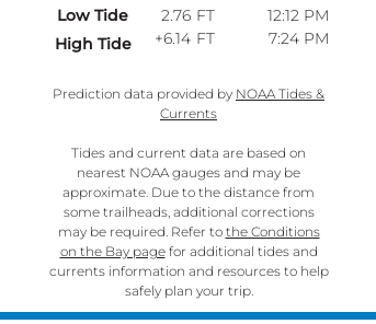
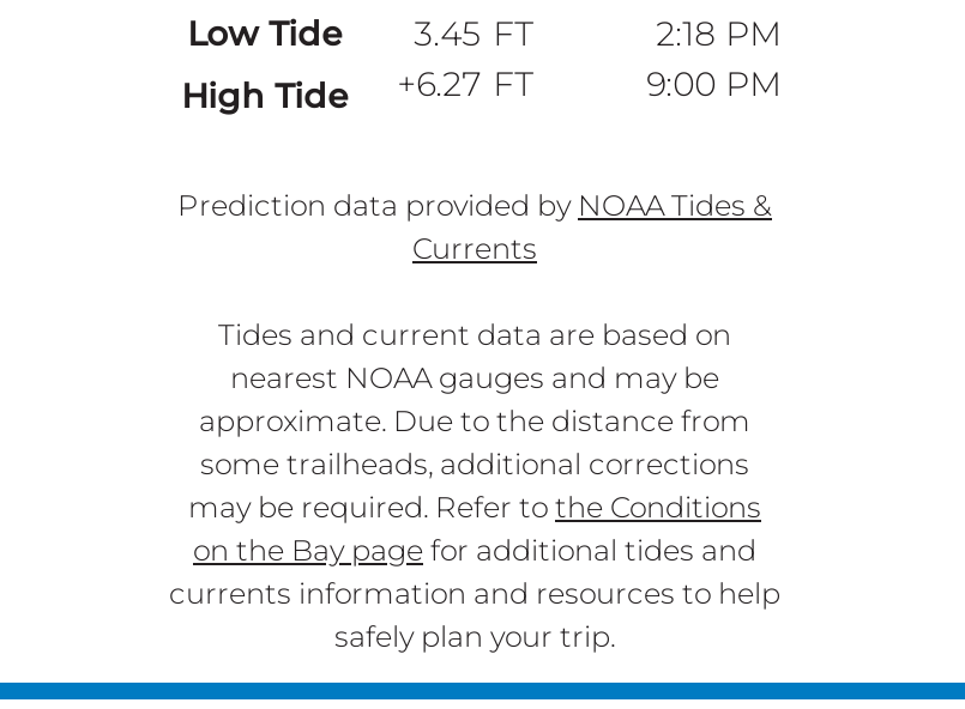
[57,5,214,25] Low Tide 2.76 FT -> [187,11,534,55] Low Tide 3.45 FT
[267,5,328,25] 12:12 PM -> [656,11,781,55] 2:18 PM
[54,28,214,53] High Tide +6.14 FT -> [181,62,534,117] High Tide +6.27 FT
[268,28,328,48] 7:24 PM -> [646,62,781,105] 9:00 PM

